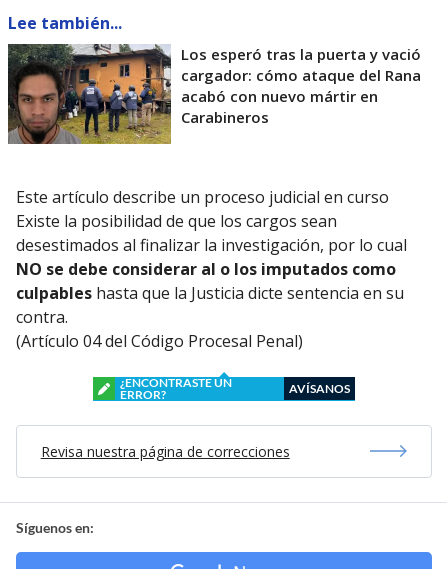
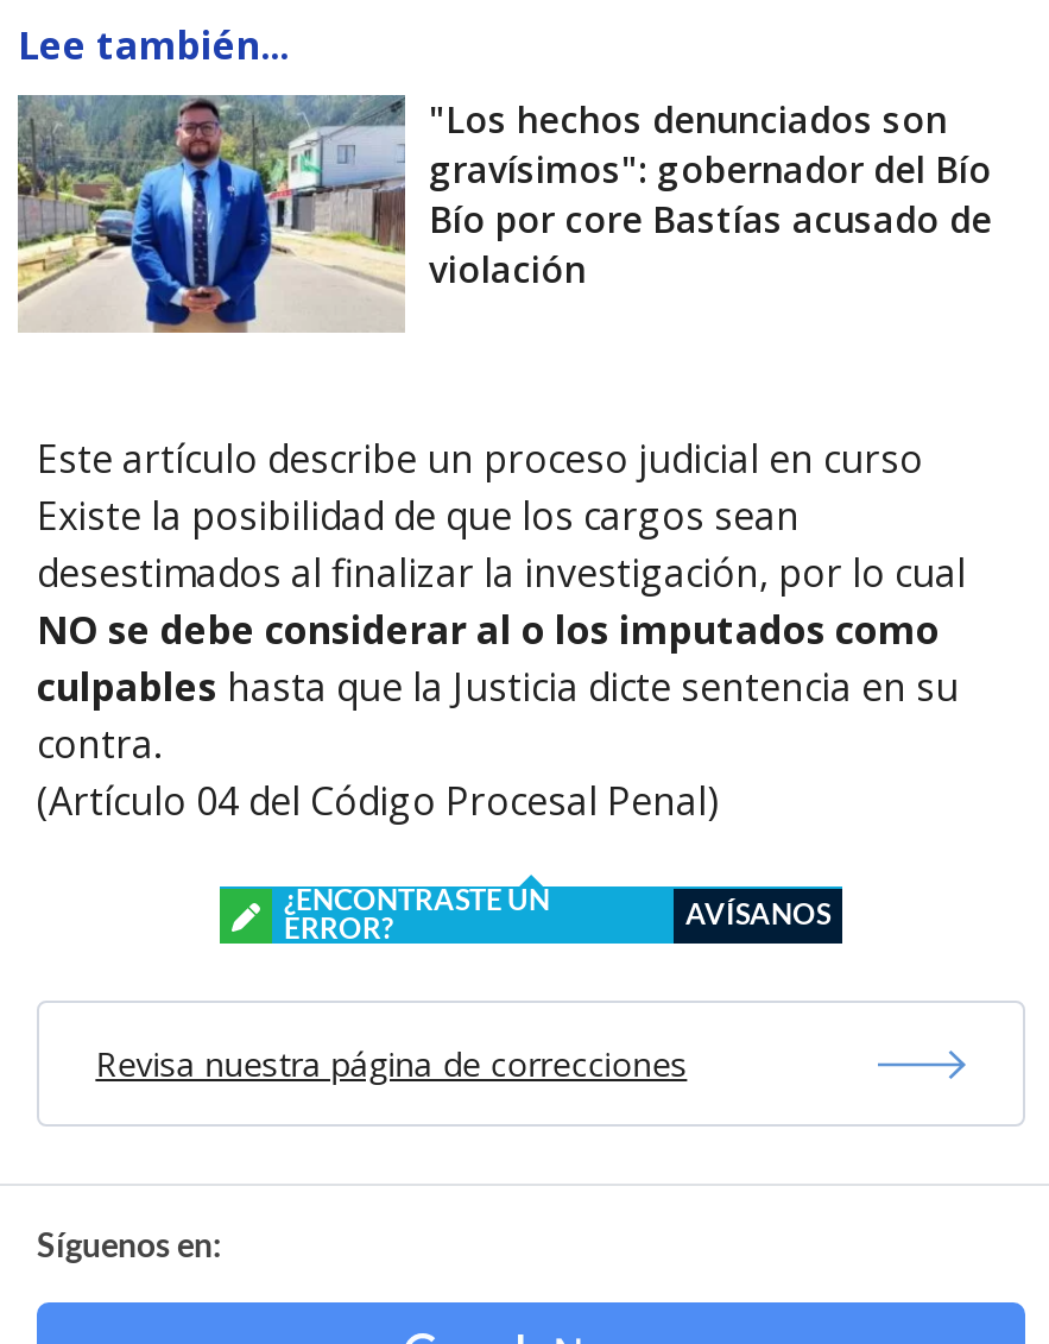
[7,44,421,145] [image] | Los esperó tras la puerta y vació | cargador: cómo ataque del Rana | acabó con nuevo mártir en | Carabineros -> [15,94,992,334] [image] | "Los hechos denunciados son | gravísimos": gobernador del Bío | Bío por core Bastías acusado de | violación

